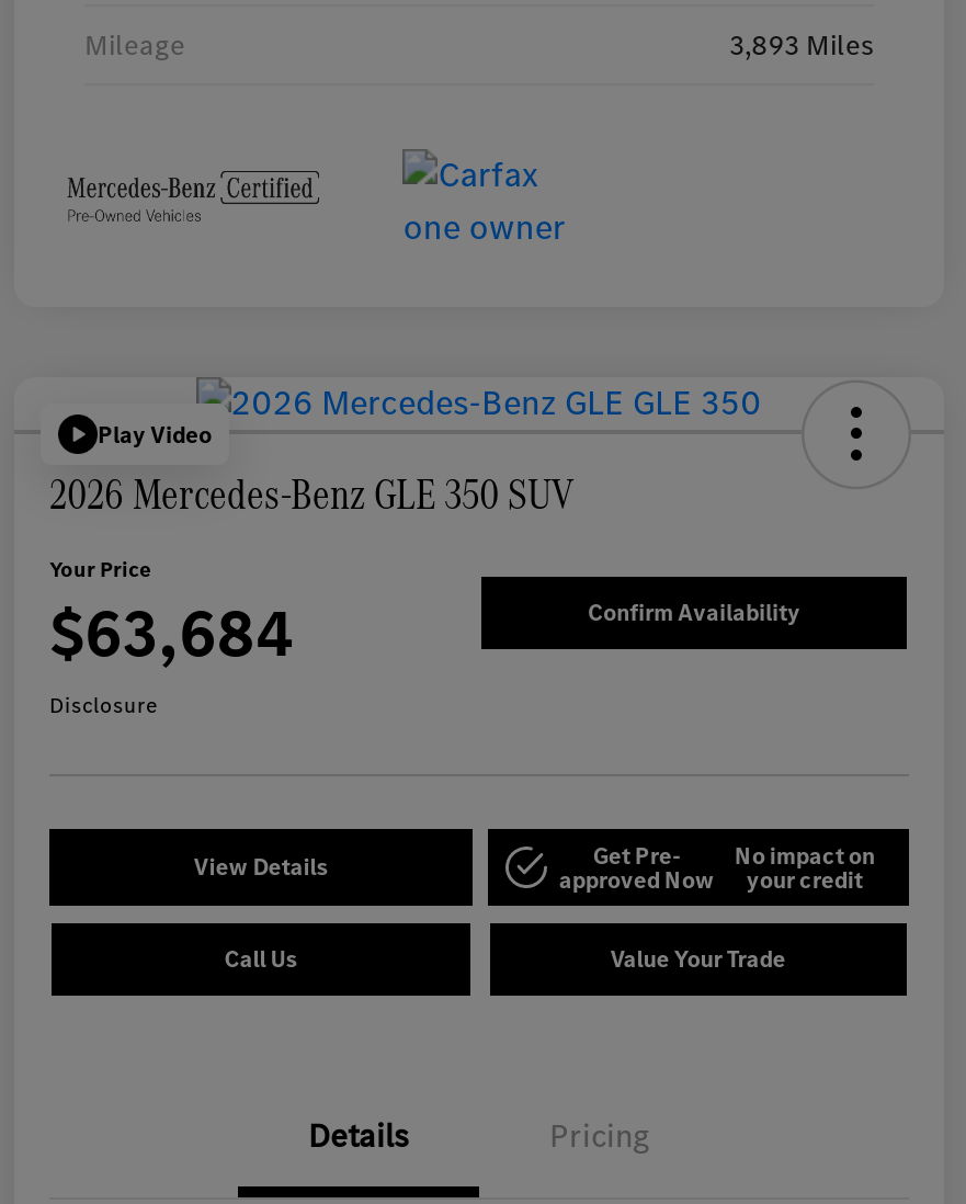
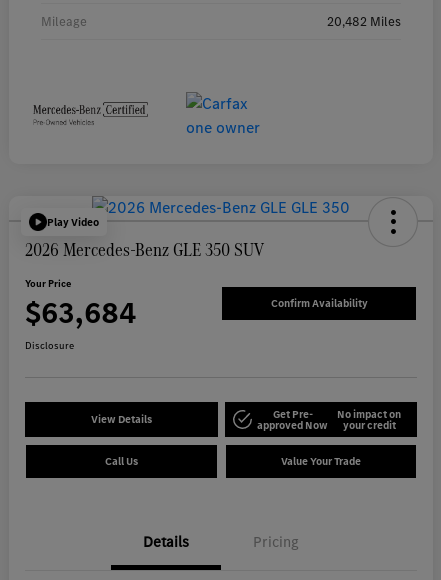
[729,27,874,64] 3,893 Miles -> [327,13,401,30] 20,482 Miles

